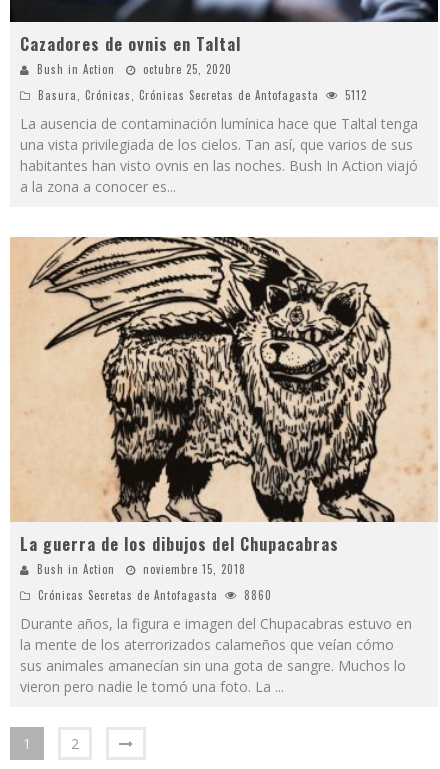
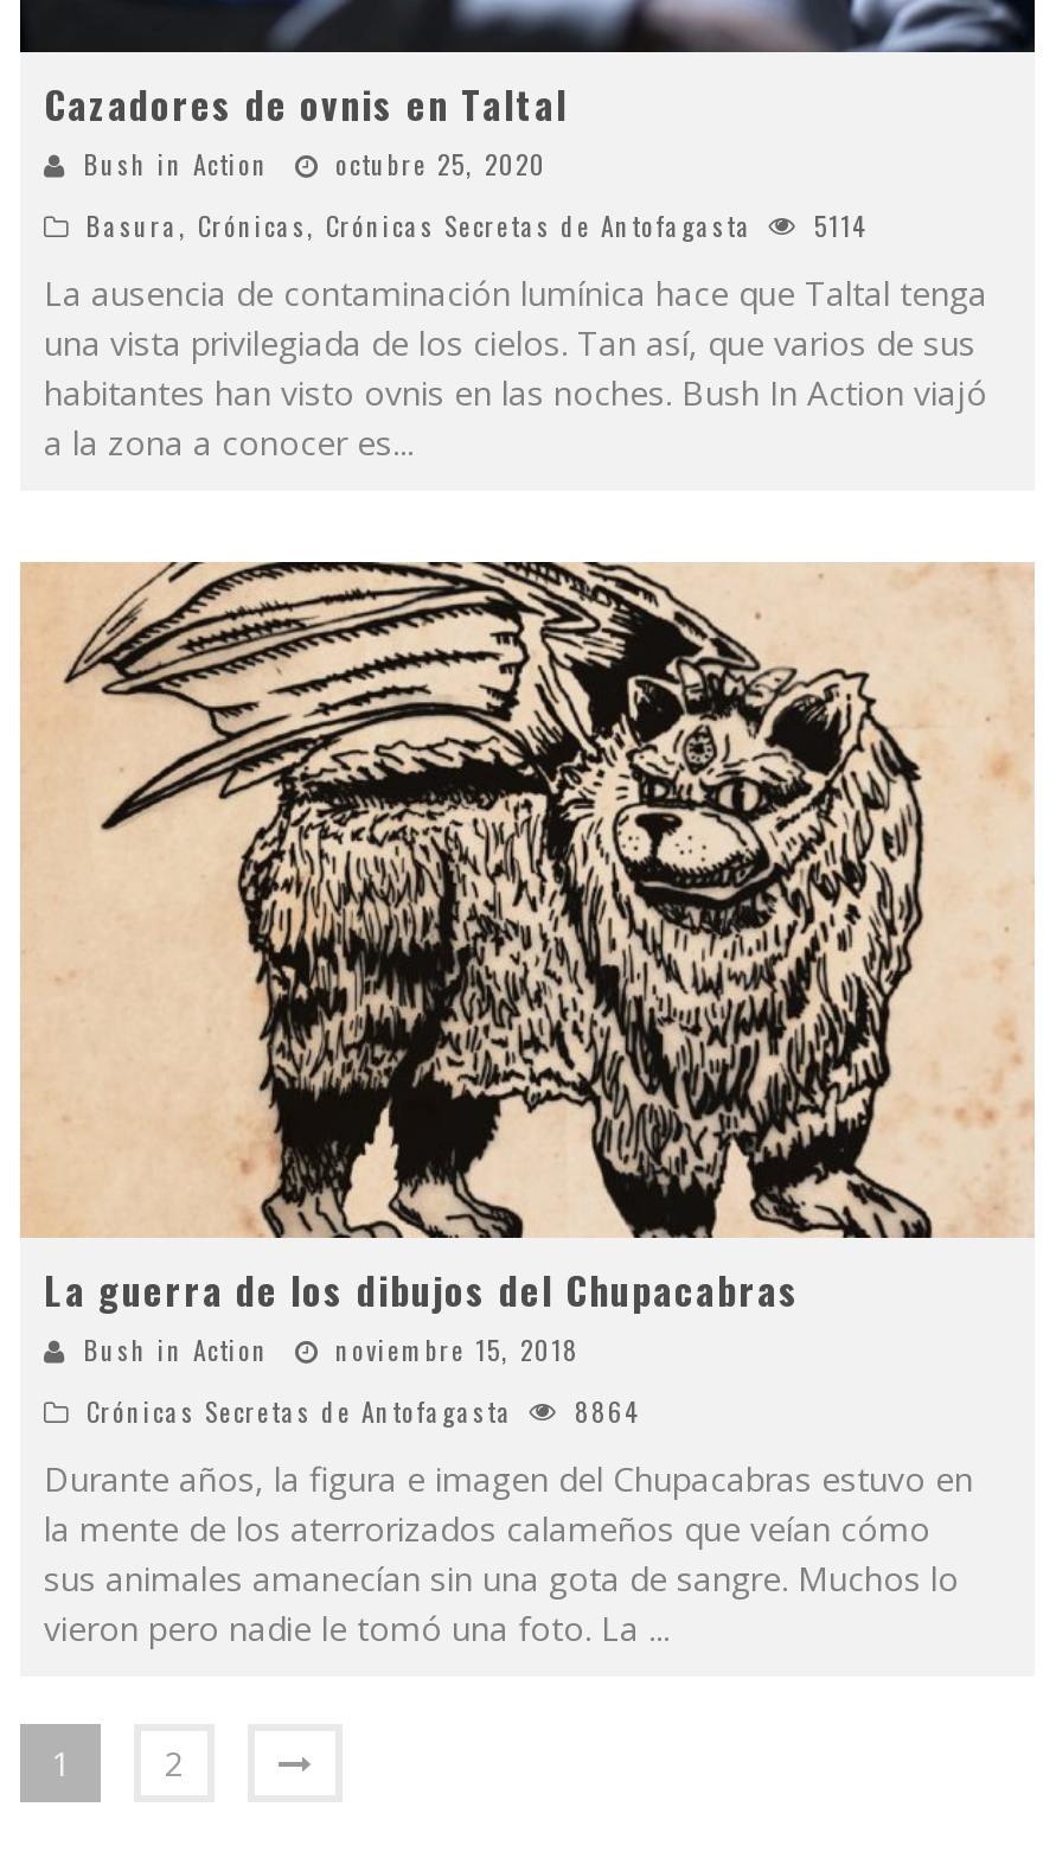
[38,87,367,103] Basura, Crónicas, Crónicas Secretas de Antofagasta 5112 -> [87,205,866,243] Basura, Crónicas, Crónicas Secretas de Antofagasta 5114
[38,587,272,603] Crónicas Secretas de Antofagasta 8860 -> [87,1392,639,1430] Crónicas Secretas de Antofagasta 8864

